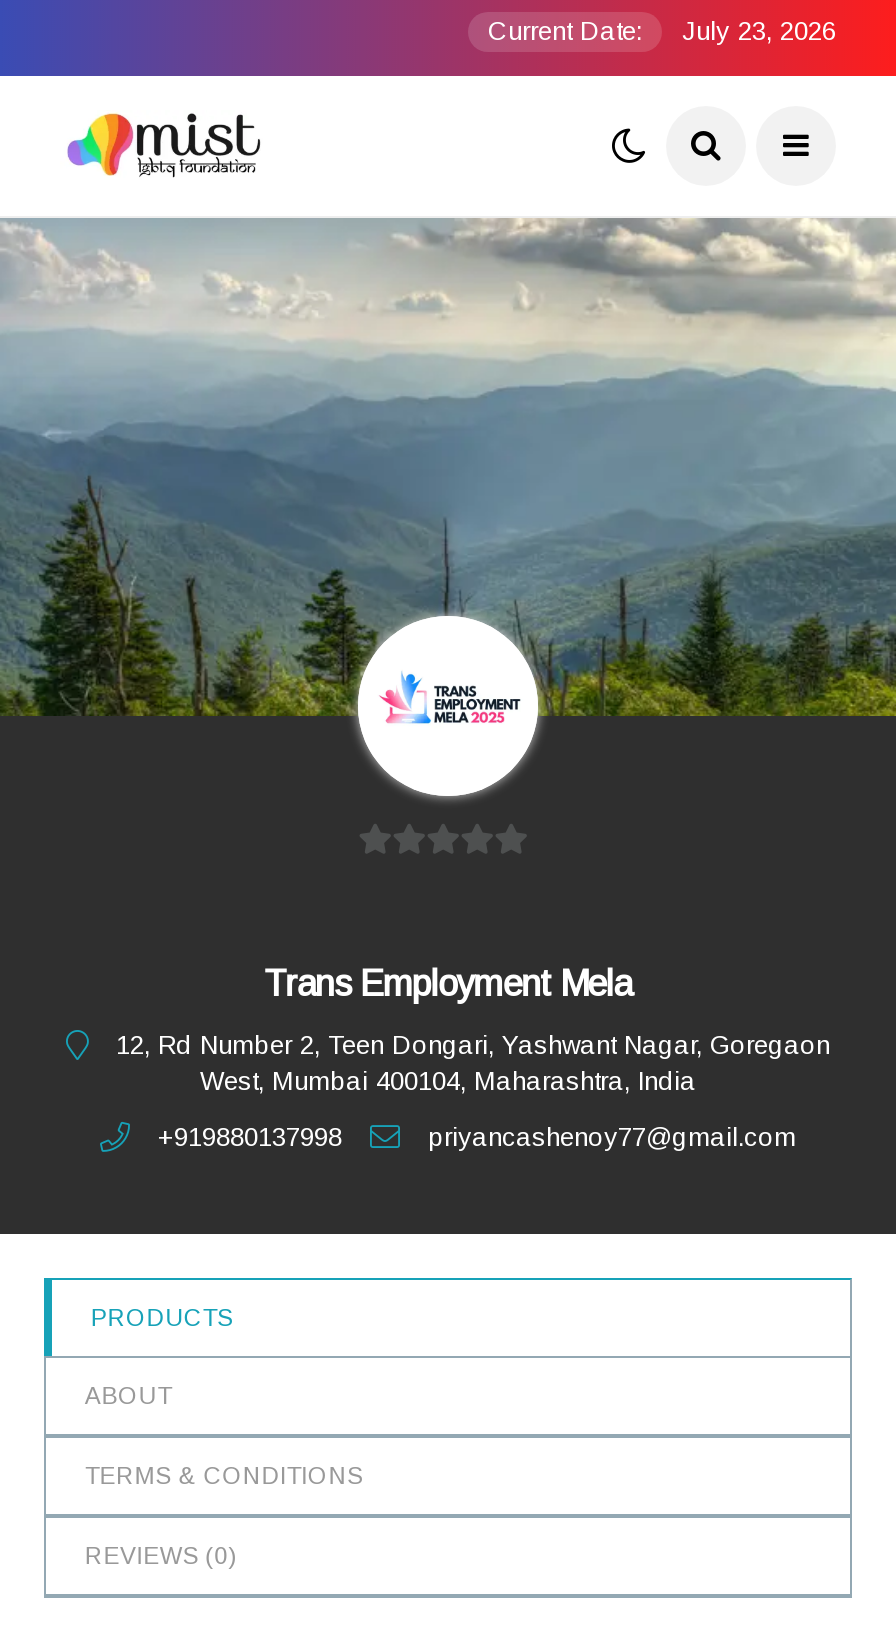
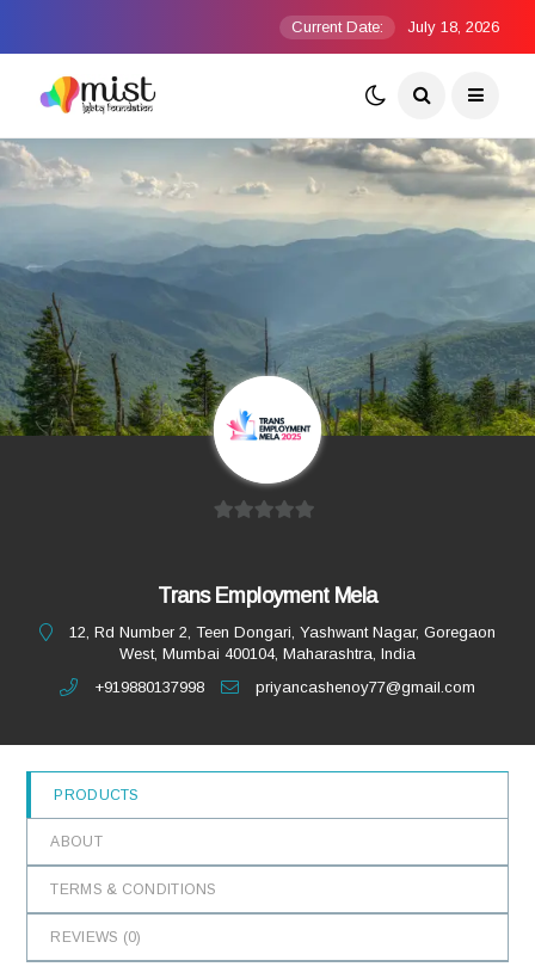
[488,16,836,46] Current Date: July 23, 2026 -> [291,18,499,36] Current Date: July 18, 2026

